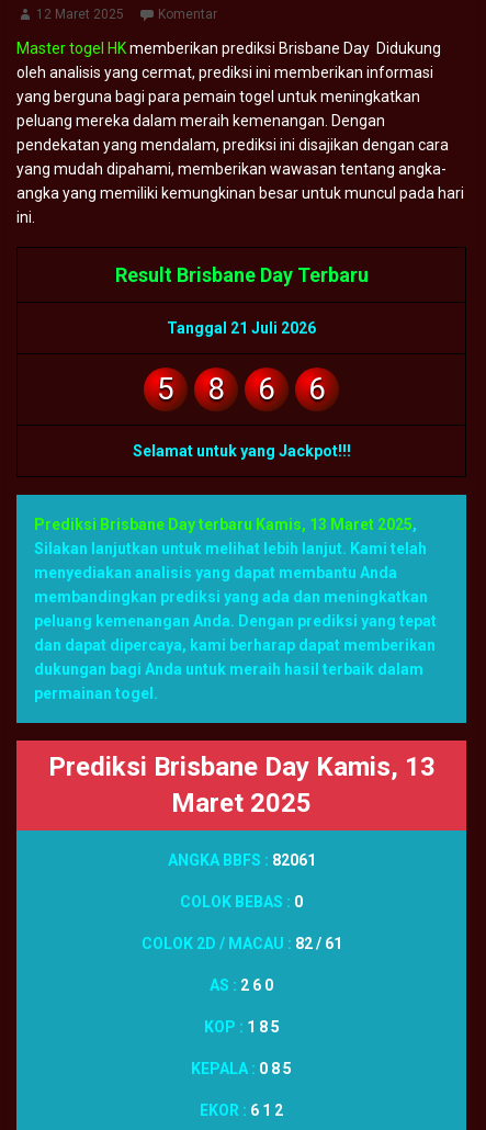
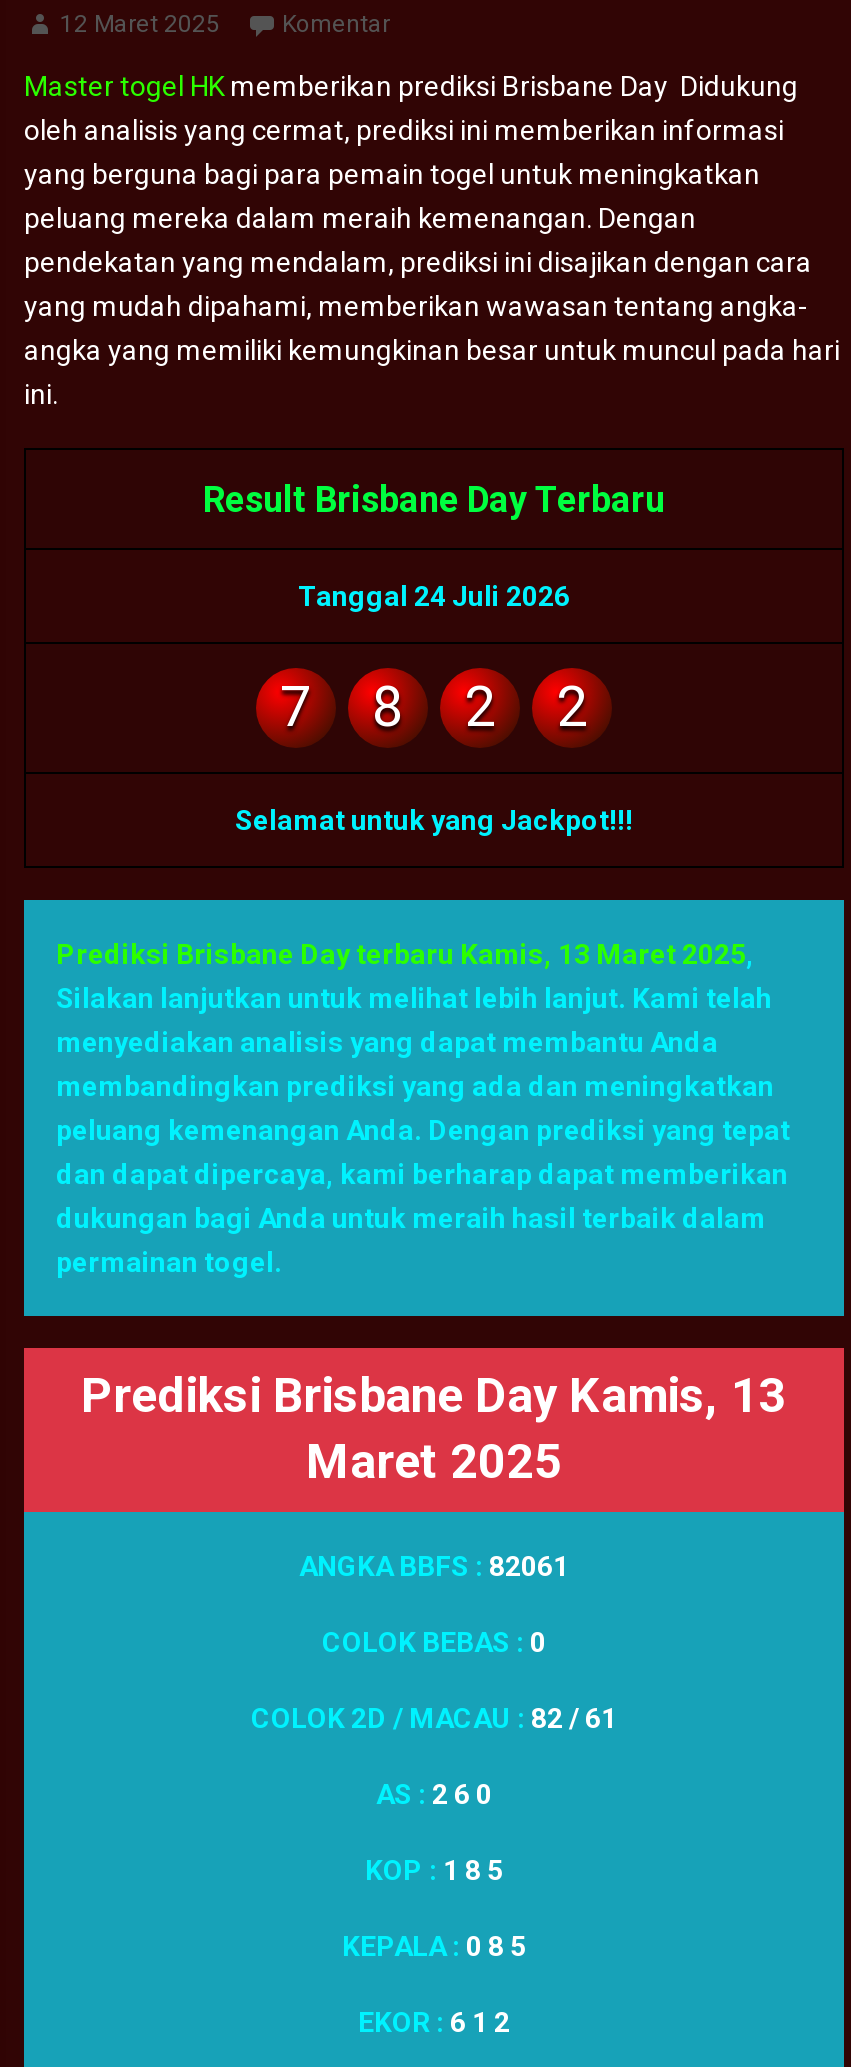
[167,320,316,337] Tanggal 21 Juli 2026 -> [298,581,570,613] Tanggal 24 Juli 2026
[157,371,174,407] 5 -> [280,675,312,741] 7
[258,371,275,407] 6 -> [464,675,496,741] 2
[308,371,326,407] 6 -> [556,675,588,741] 2

